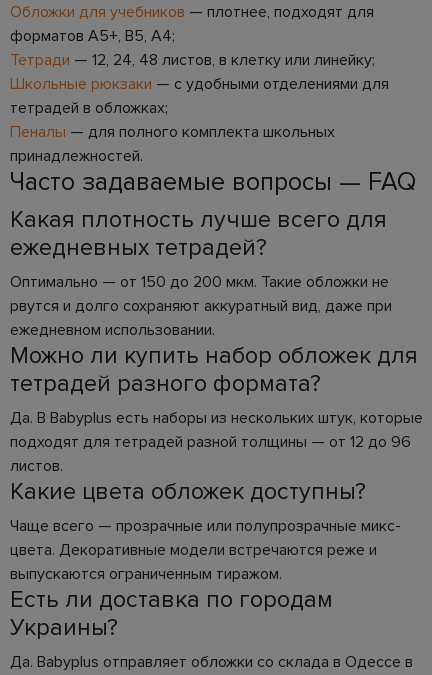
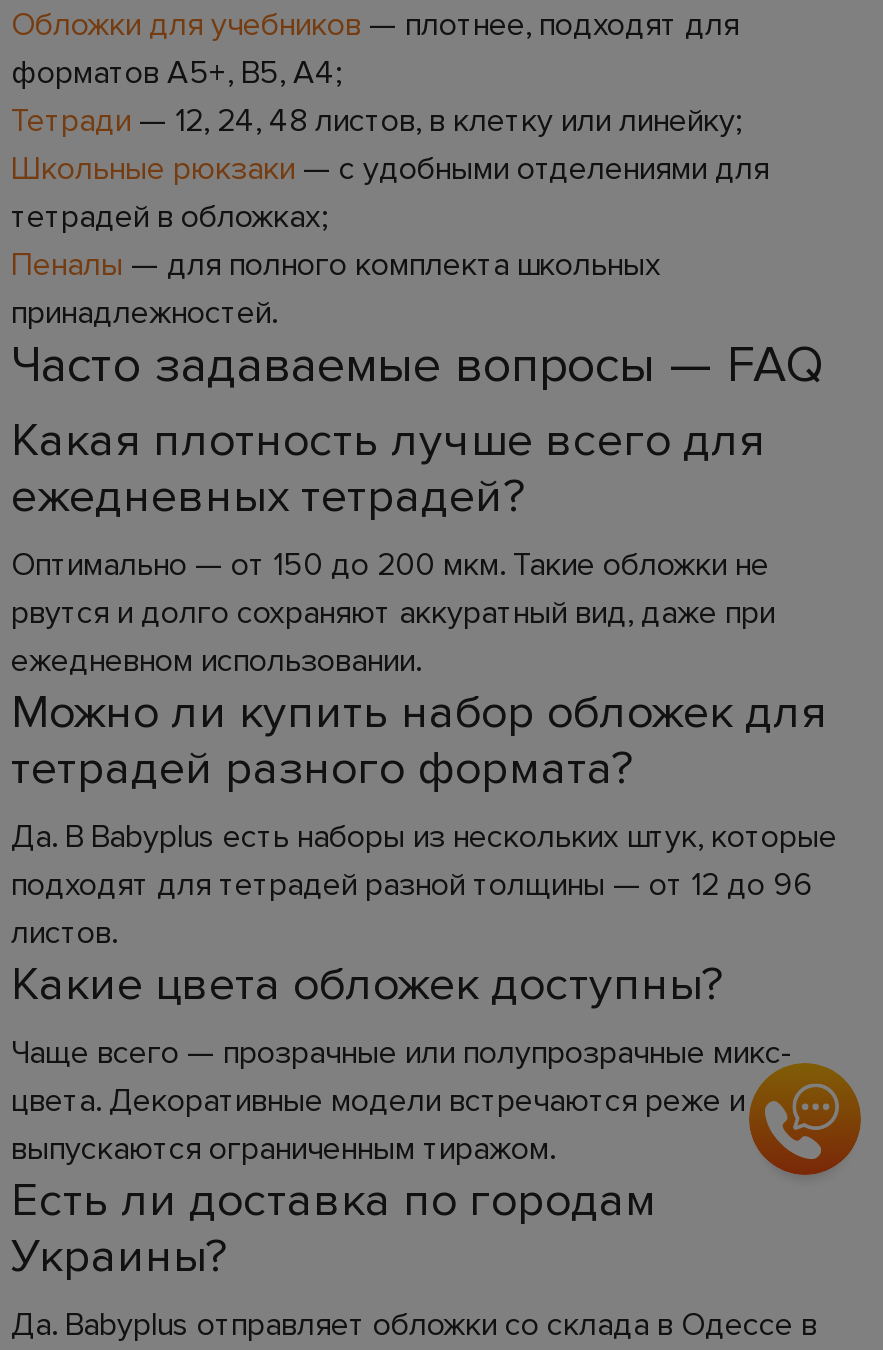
none -> [747,1060,863,1180] [image]

